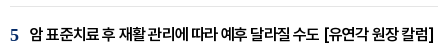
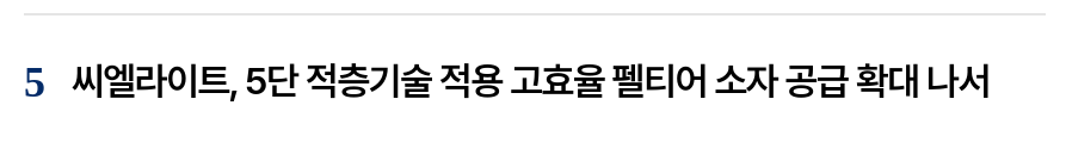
[30,25,434,44] 암 표준치료 후 재활 관리에 따라 예후 달라질 수도 [유연각 원장 칼럼] -> [72,59,989,104] 씨엘라이트, 5단 적층기술 적용 고효율 펠티어 소자 공급 확대 나서

